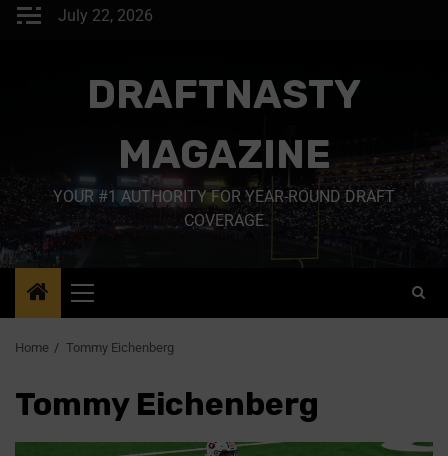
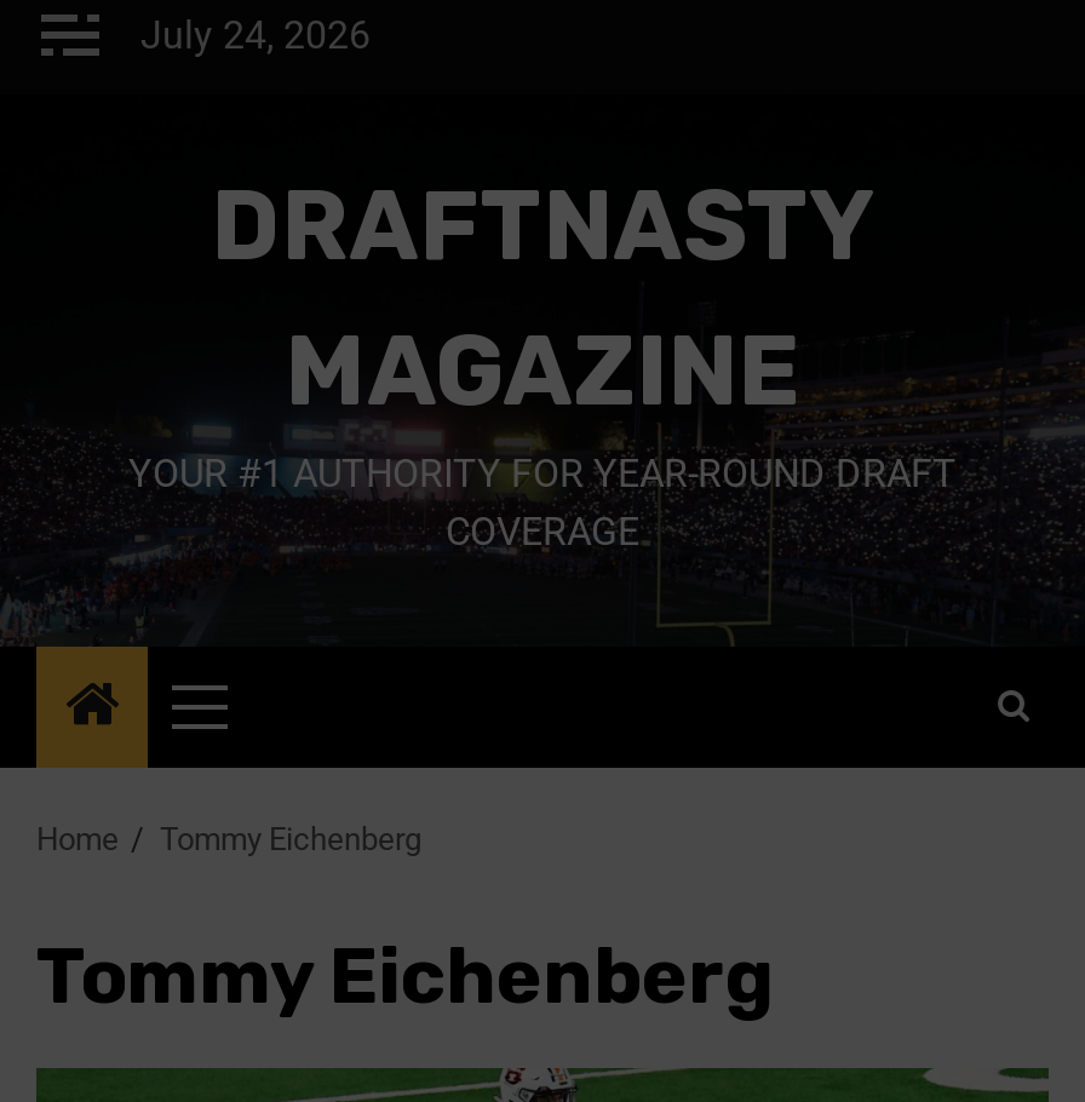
[58,6,153,25] July 22, 2026 -> [140,12,371,58] July 24, 2026

